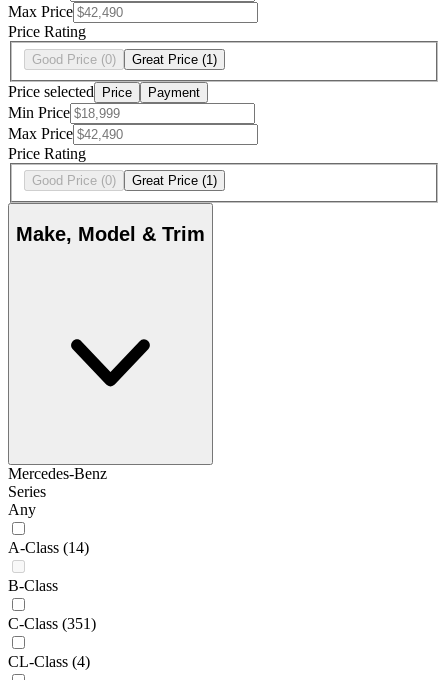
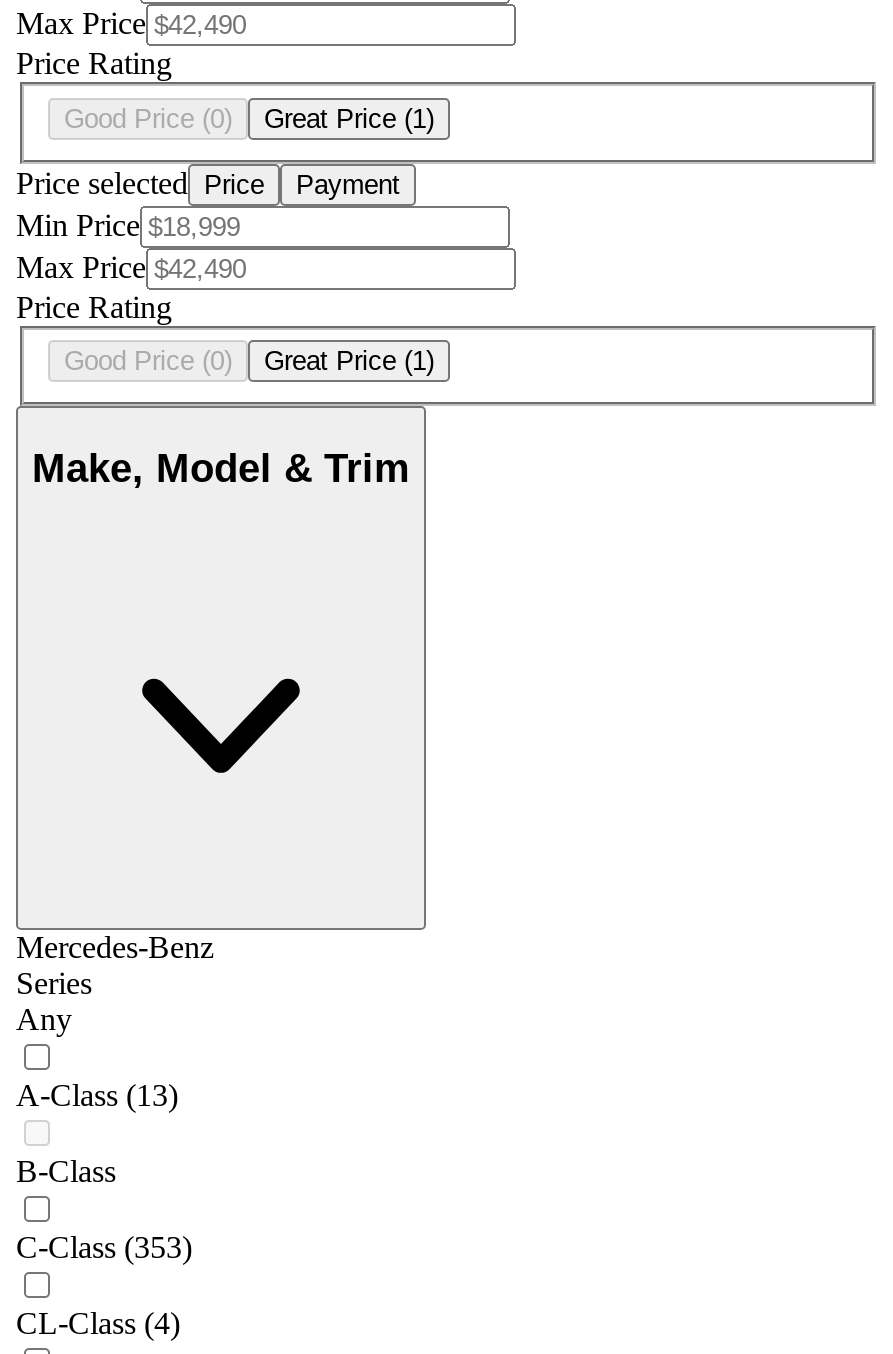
[8,539,89,556] A-Class (14) -> [16,1079,178,1113] A-Class (13)
[8,615,96,632] C-Class (351) -> [16,1231,192,1265] C-Class (353)

